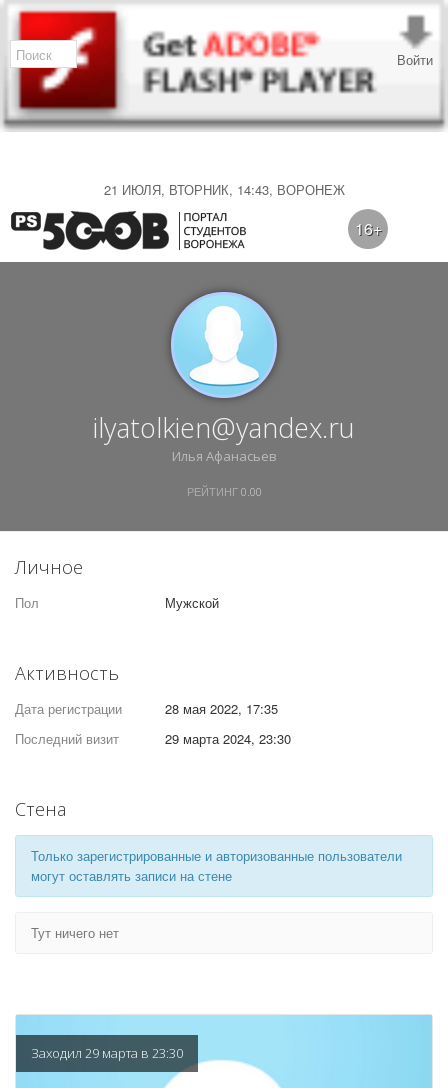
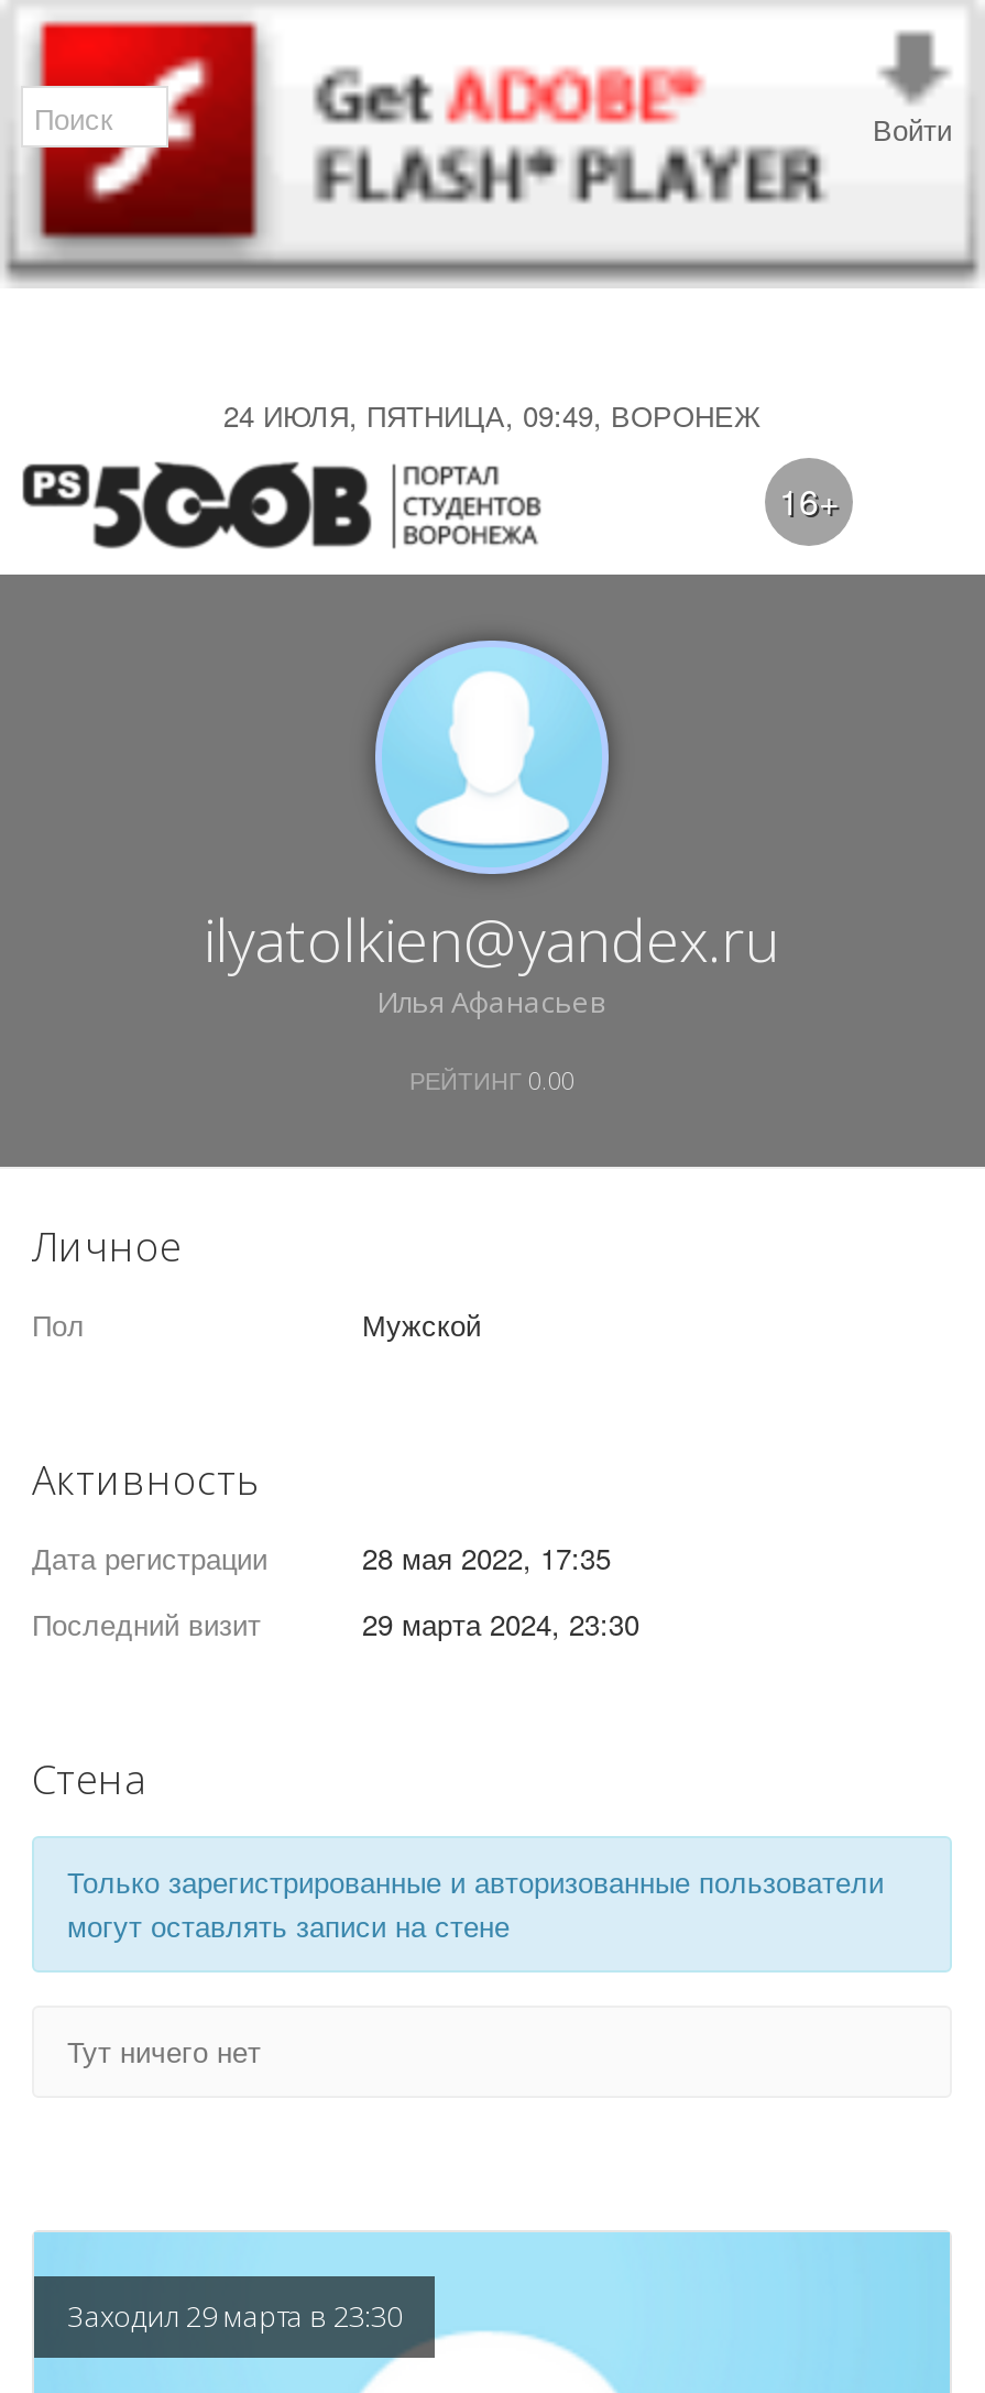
[103,180,344,199] 21 ИЮЛЯ, ВТОРНИК, 14:43, ВОРОНЕЖ -> [223,394,760,436] 24 ИЮЛЯ, ПЯТНИЦА, 09:49, ВОРОНЕЖ

